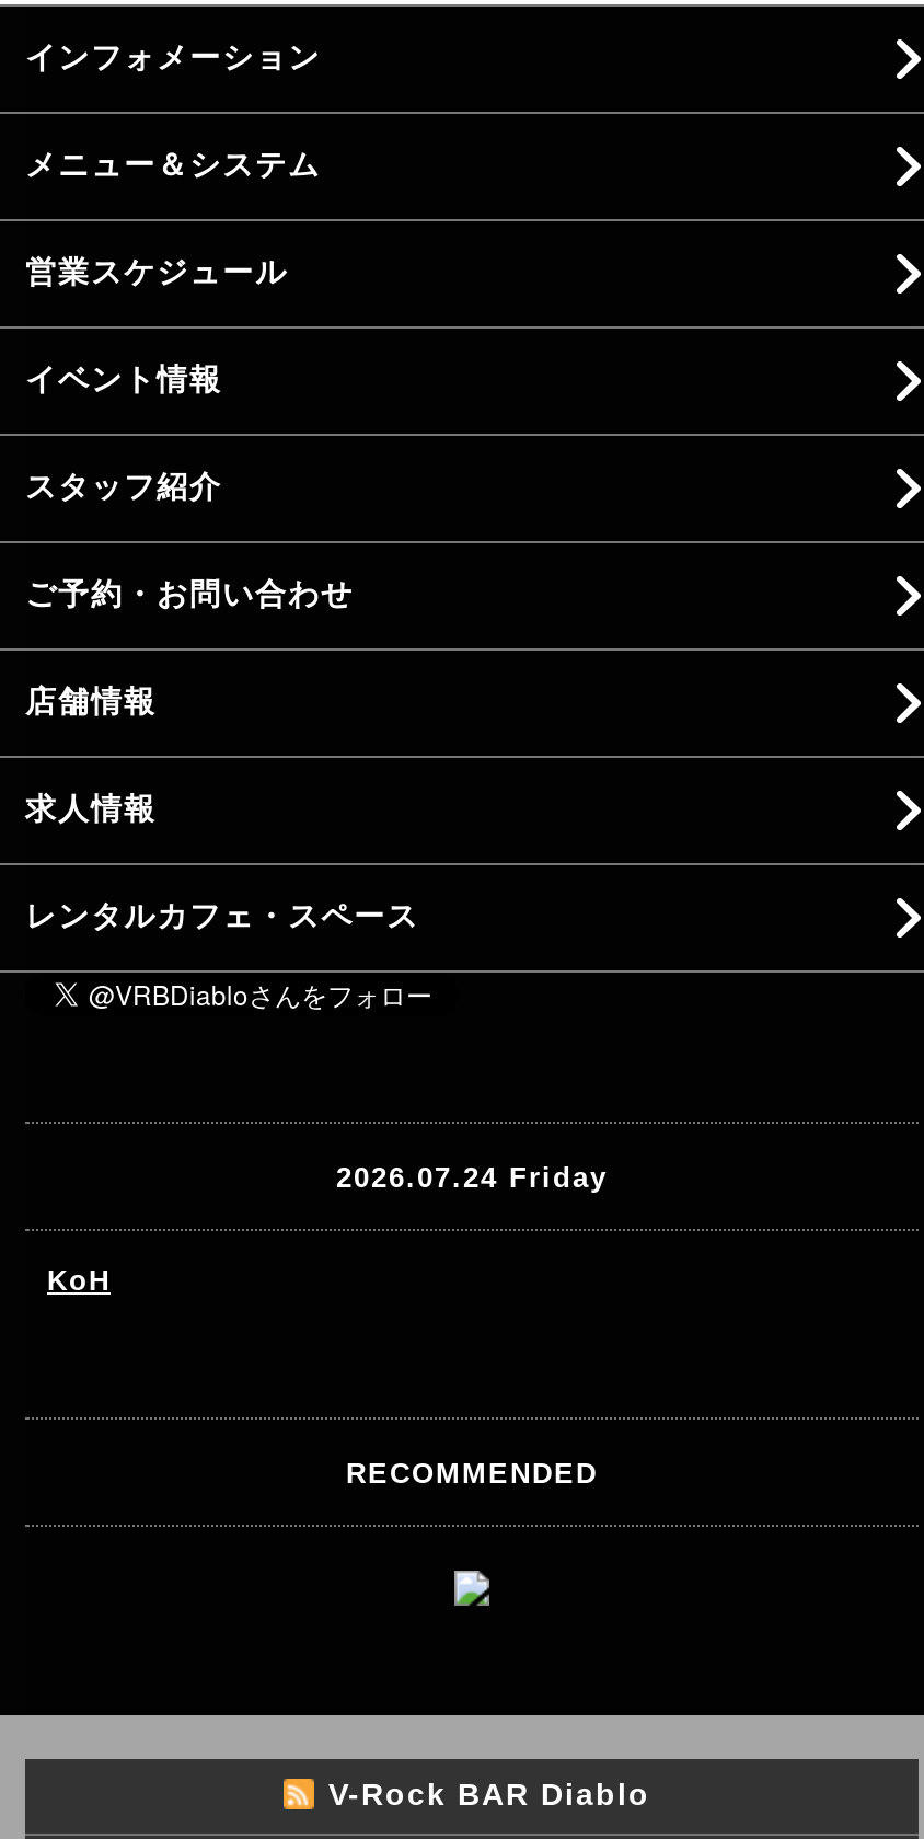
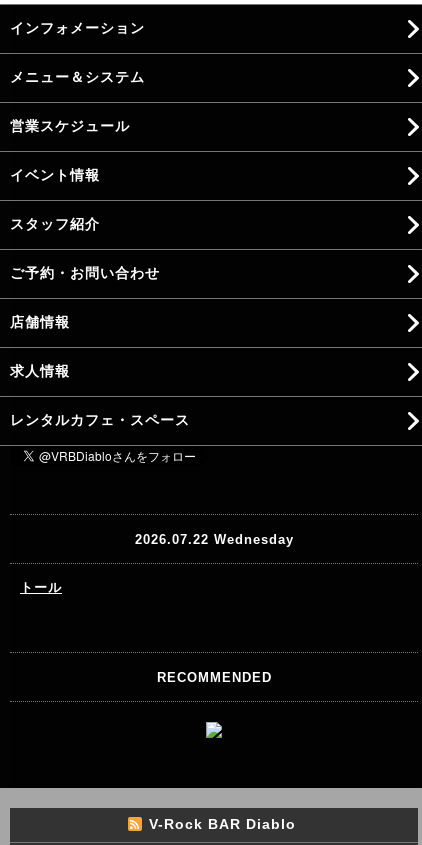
[336,1161,608,1194] 2026.07.24 Friday -> [134,532,293,547] 2026.07.22 Wednesday
[47,1265,111,1298] KoH -> [20,580,62,595] トール

